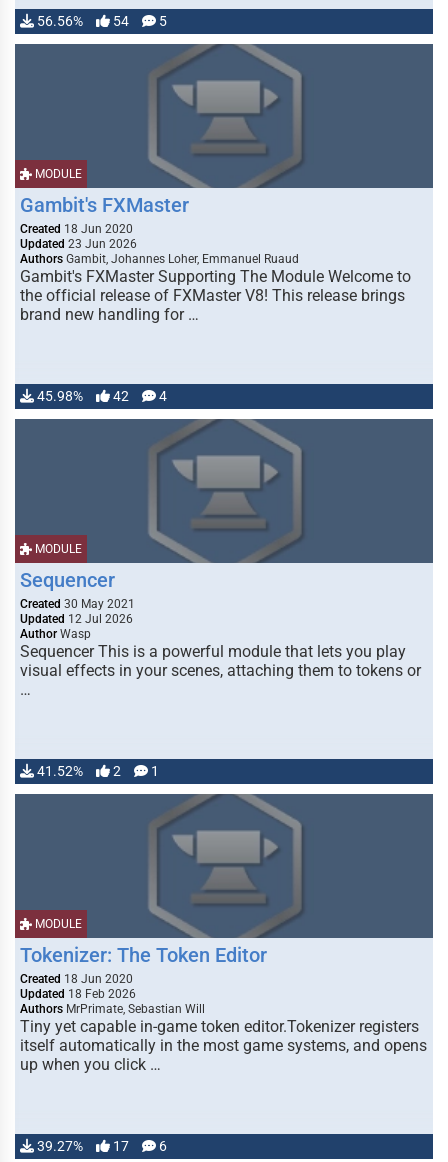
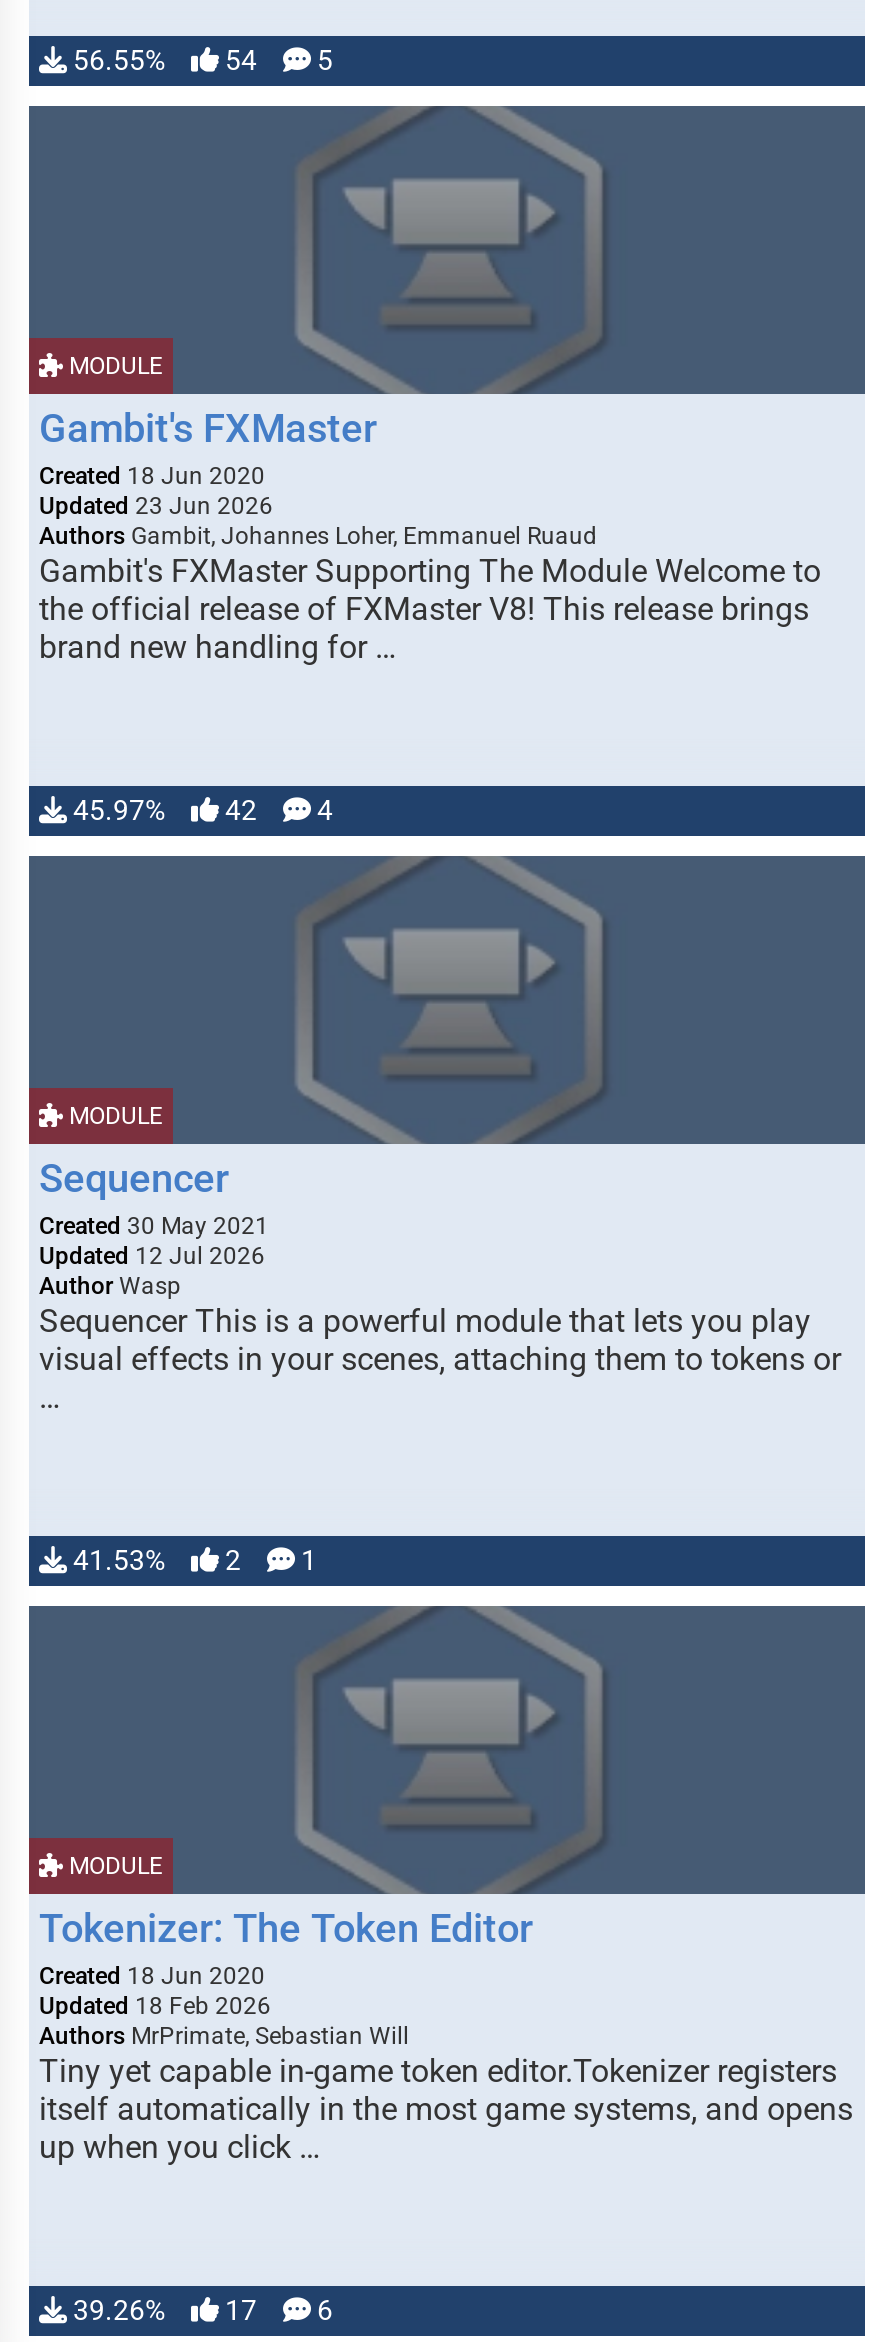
[34,13,167,29] 56.56% 54 5 -> [67,44,333,76] 56.55% 54 5
[34,388,167,404] 45.98% 42 4 -> [67,794,333,826] 45.97% 42 4
[34,763,159,779] 41.52% 2 1 -> [67,1544,317,1576] 41.53% 2 1
[34,1138,167,1154] 39.27% 17 6 -> [67,2294,333,2326] 39.26% 17 6

